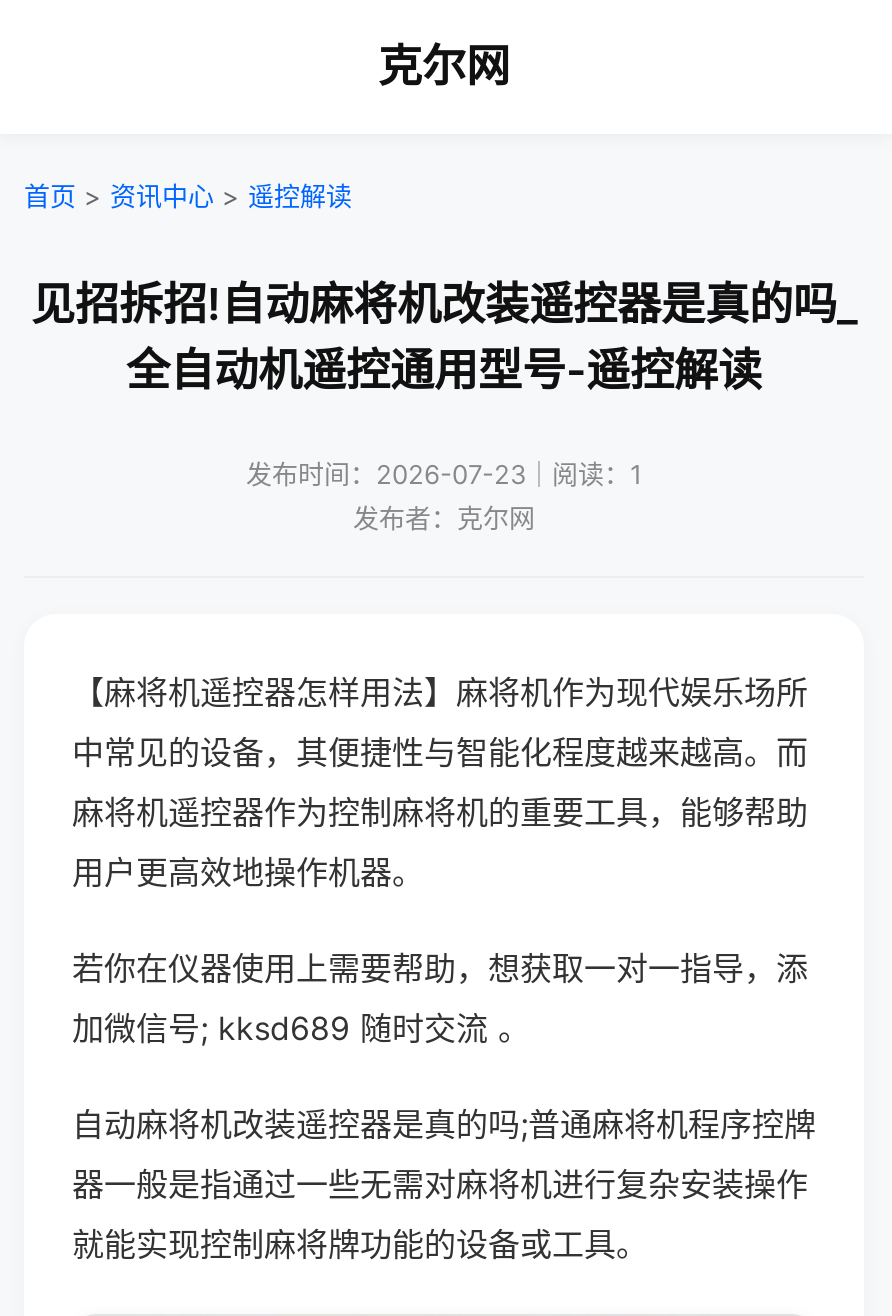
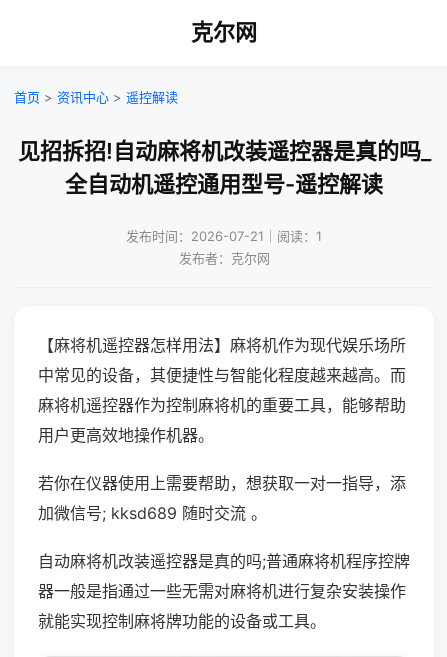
[246,458,642,490] 发布时间：2026-07-23｜阅读：1 -> [126,228,322,244] 发布时间：2026-07-21｜阅读：1

